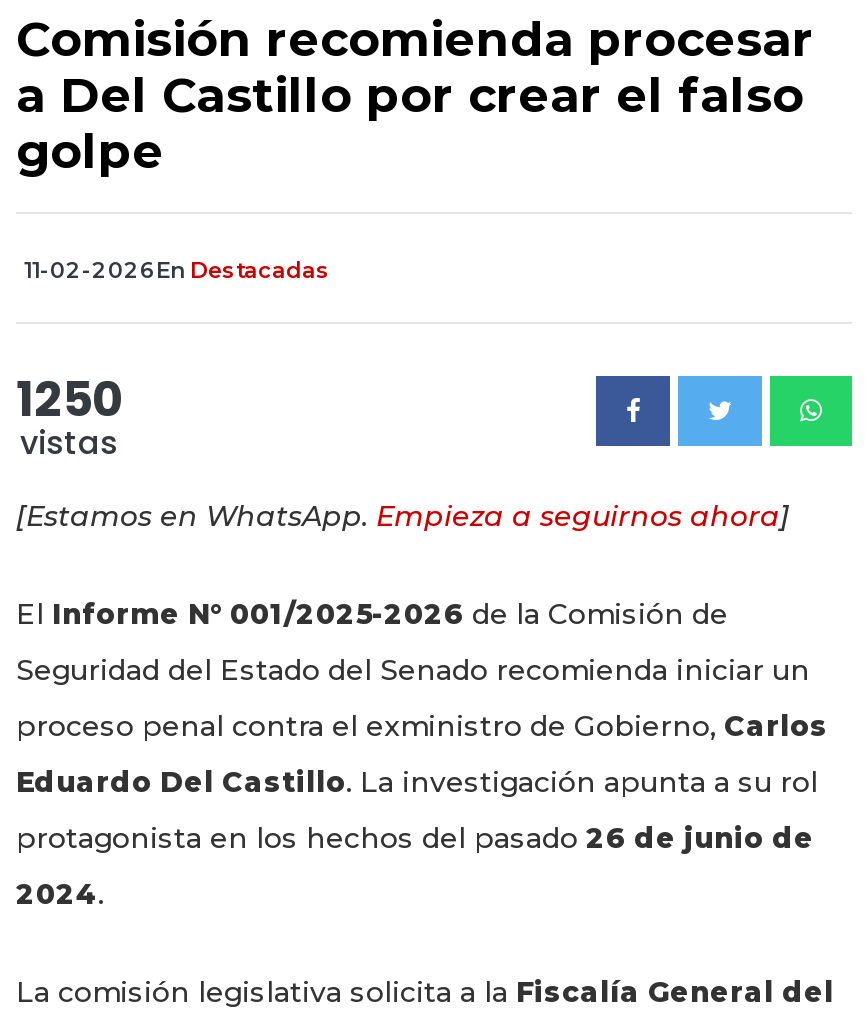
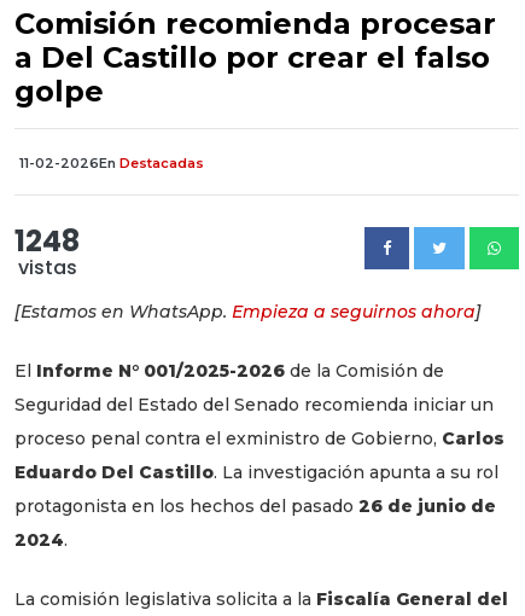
[16,365,122,431] 1250 -> [14,221,80,261] 1248

